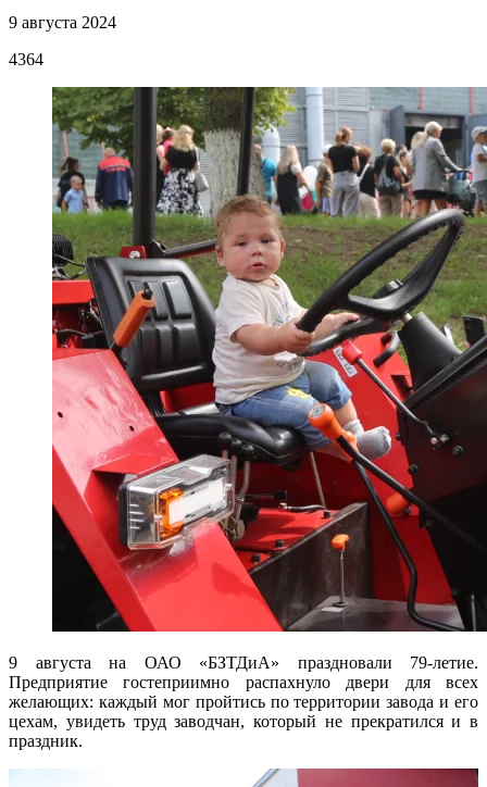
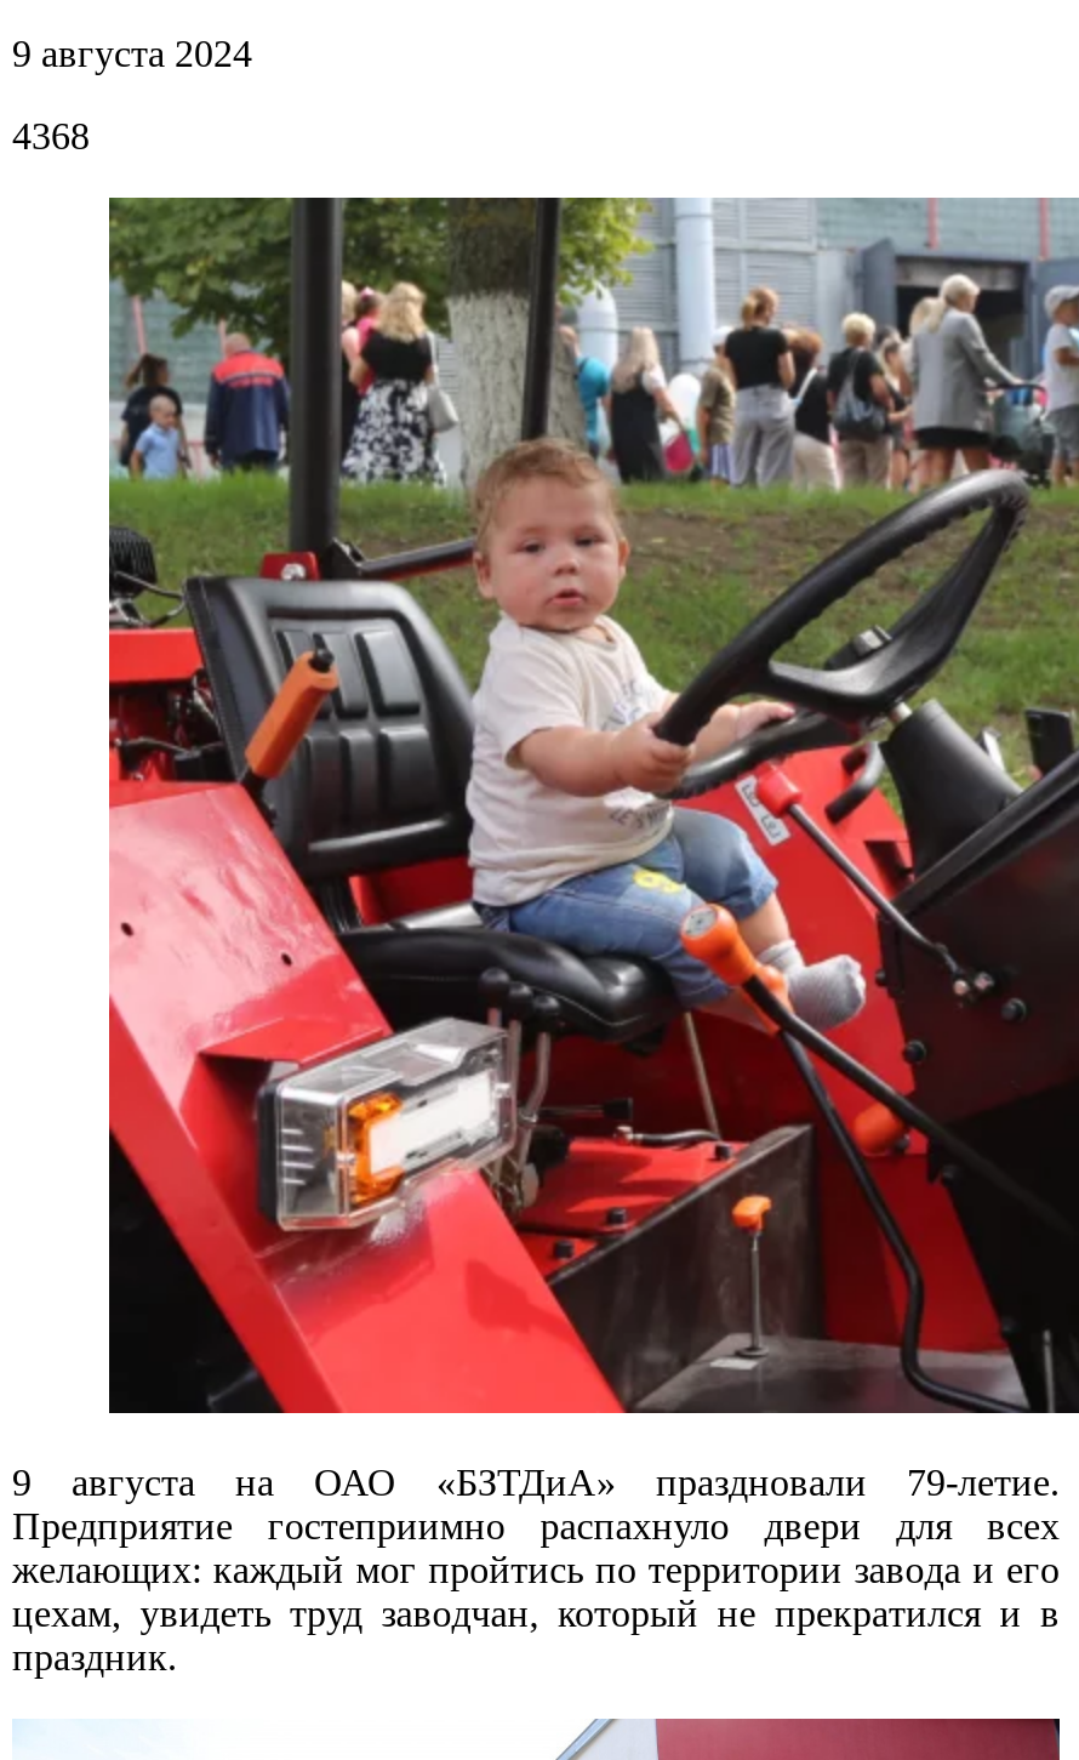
[9,50,43,69] 4364 -> [12,115,90,157] 4368

